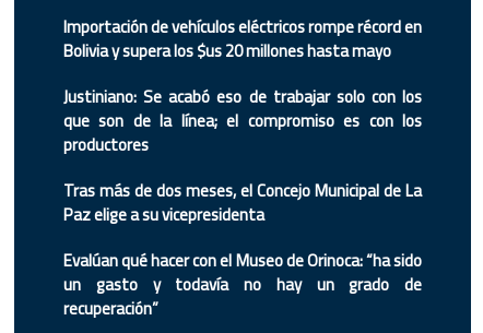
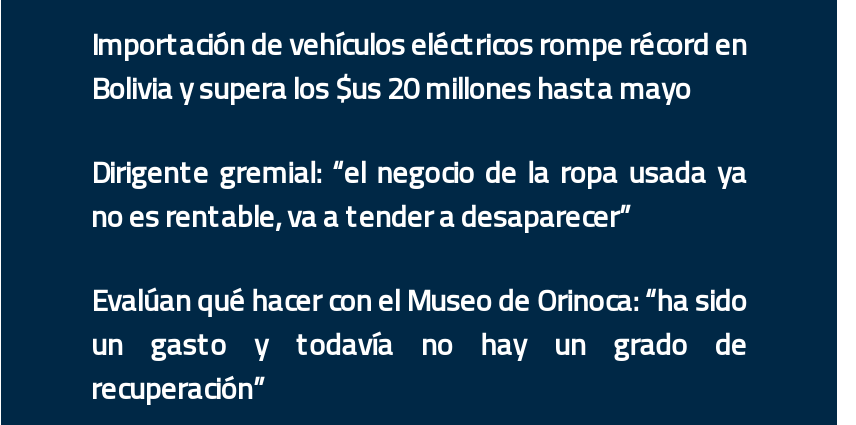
[63,80,422,230] Justiniano: Se acabó eso de trabajar solo con los | que son de la línea; el compromiso es con los | productores | Tras más de dos meses, el Concejo Municipal de La | Paz elige a su vicepresidenta -> [91,142,747,244] Dirigente gremial: “el negocio de la ropa usada ya | no es rentable, va a tender a desaparecer”

